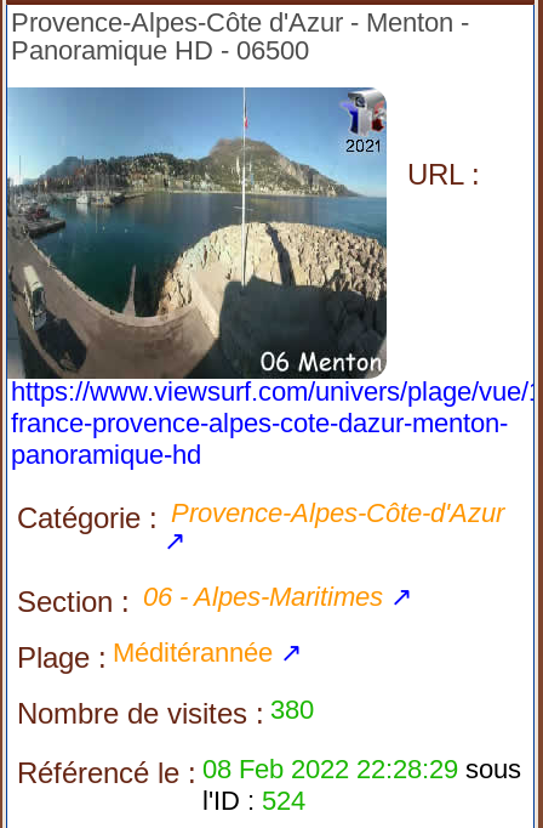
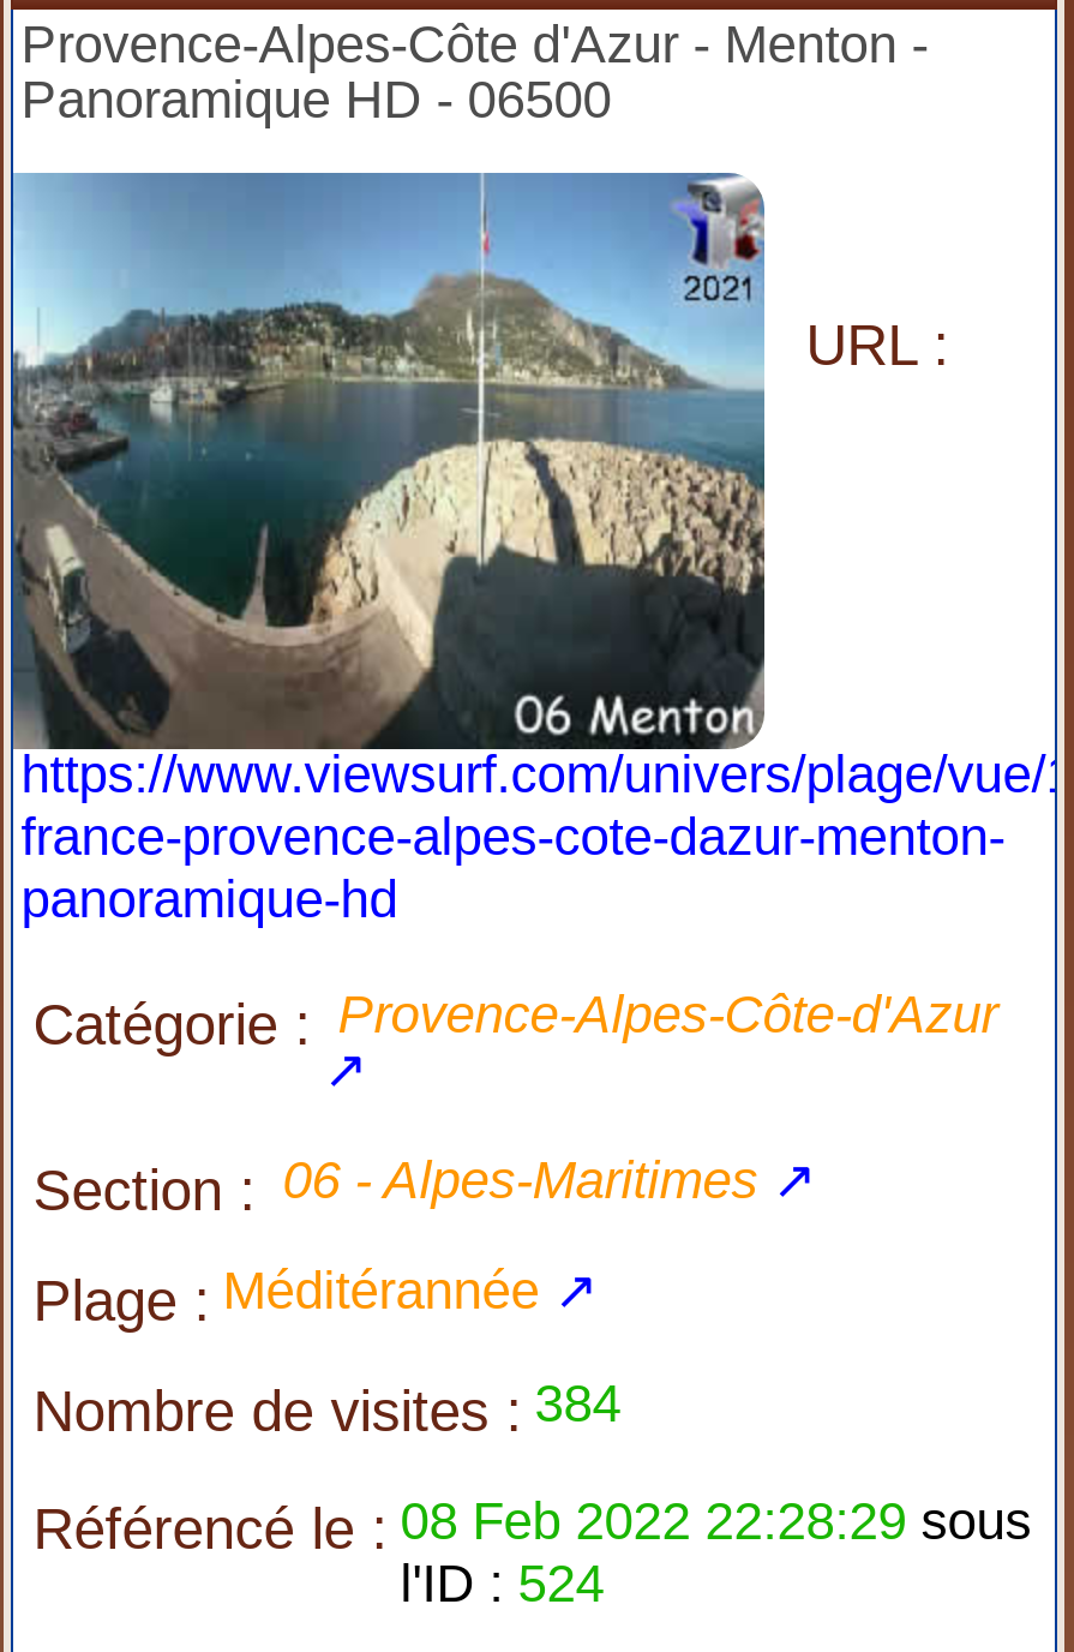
[17,694,314,730] Nombre de visites : 380 -> [33,1373,621,1443] Nombre de visites : 384

